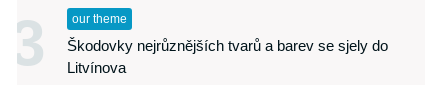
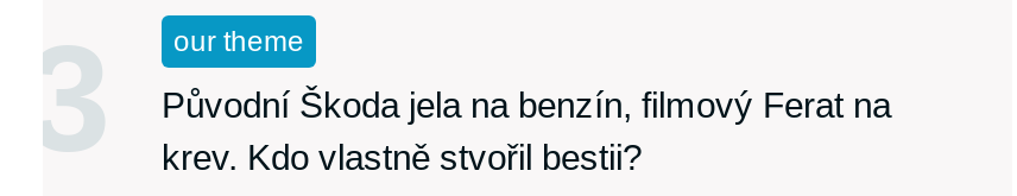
[67,37,388,76] Škodovky nejrůznějších tvarů a barev se sjely do | Litvínova -> [162,84,891,177] Původní Škoda jela na benzín, filmový Ferat na | krev. Kdo vlastně stvořil bestii?

